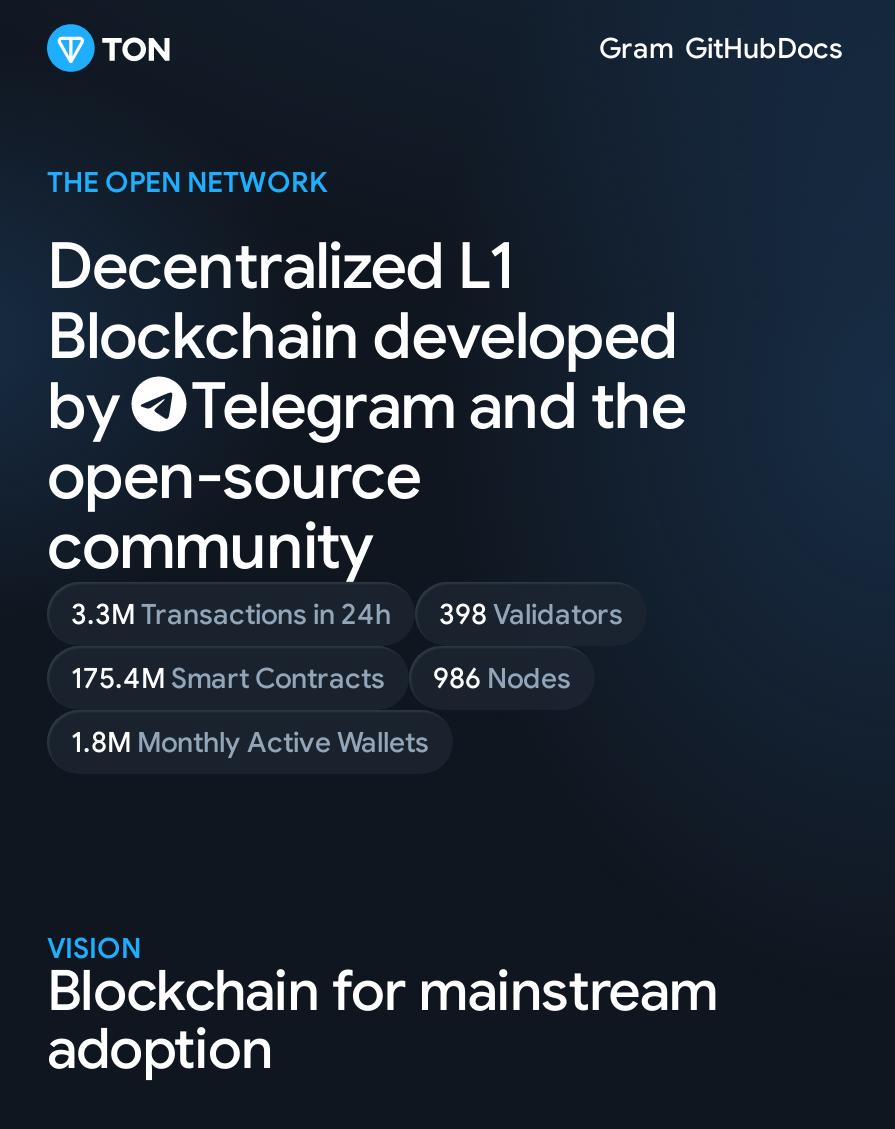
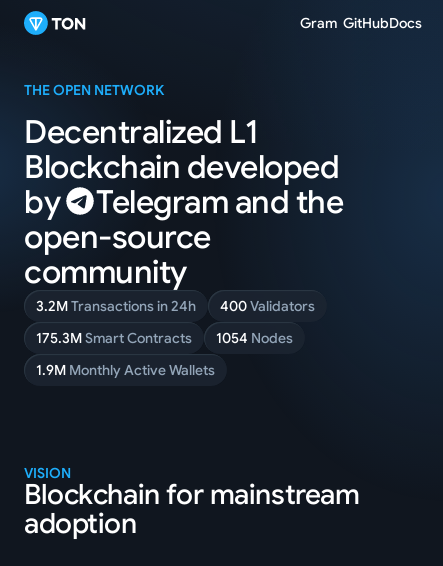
[71,596,391,632] 3.3M Transactions in 24h -> [36,297,196,315] 3.2M Transactions in 24h
[439,596,623,632] 398 Validators -> [220,297,315,315] 400 Validators
[71,660,385,696] 175.4M Smart Contracts -> [36,329,192,347] 175.3M Smart Contracts
[433,660,571,696] 986 Nodes -> [216,329,293,347] 1054 Nodes
[71,724,429,760] 1.8M Monthly Active Wallets -> [36,361,215,379] 1.9M Monthly Active Wallets

